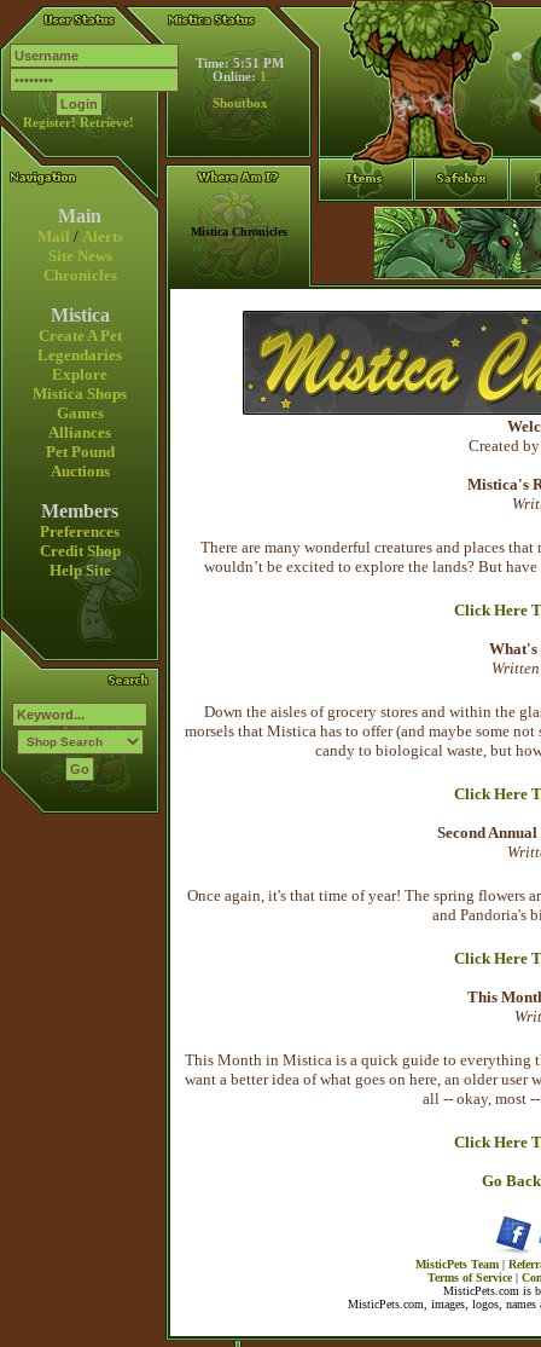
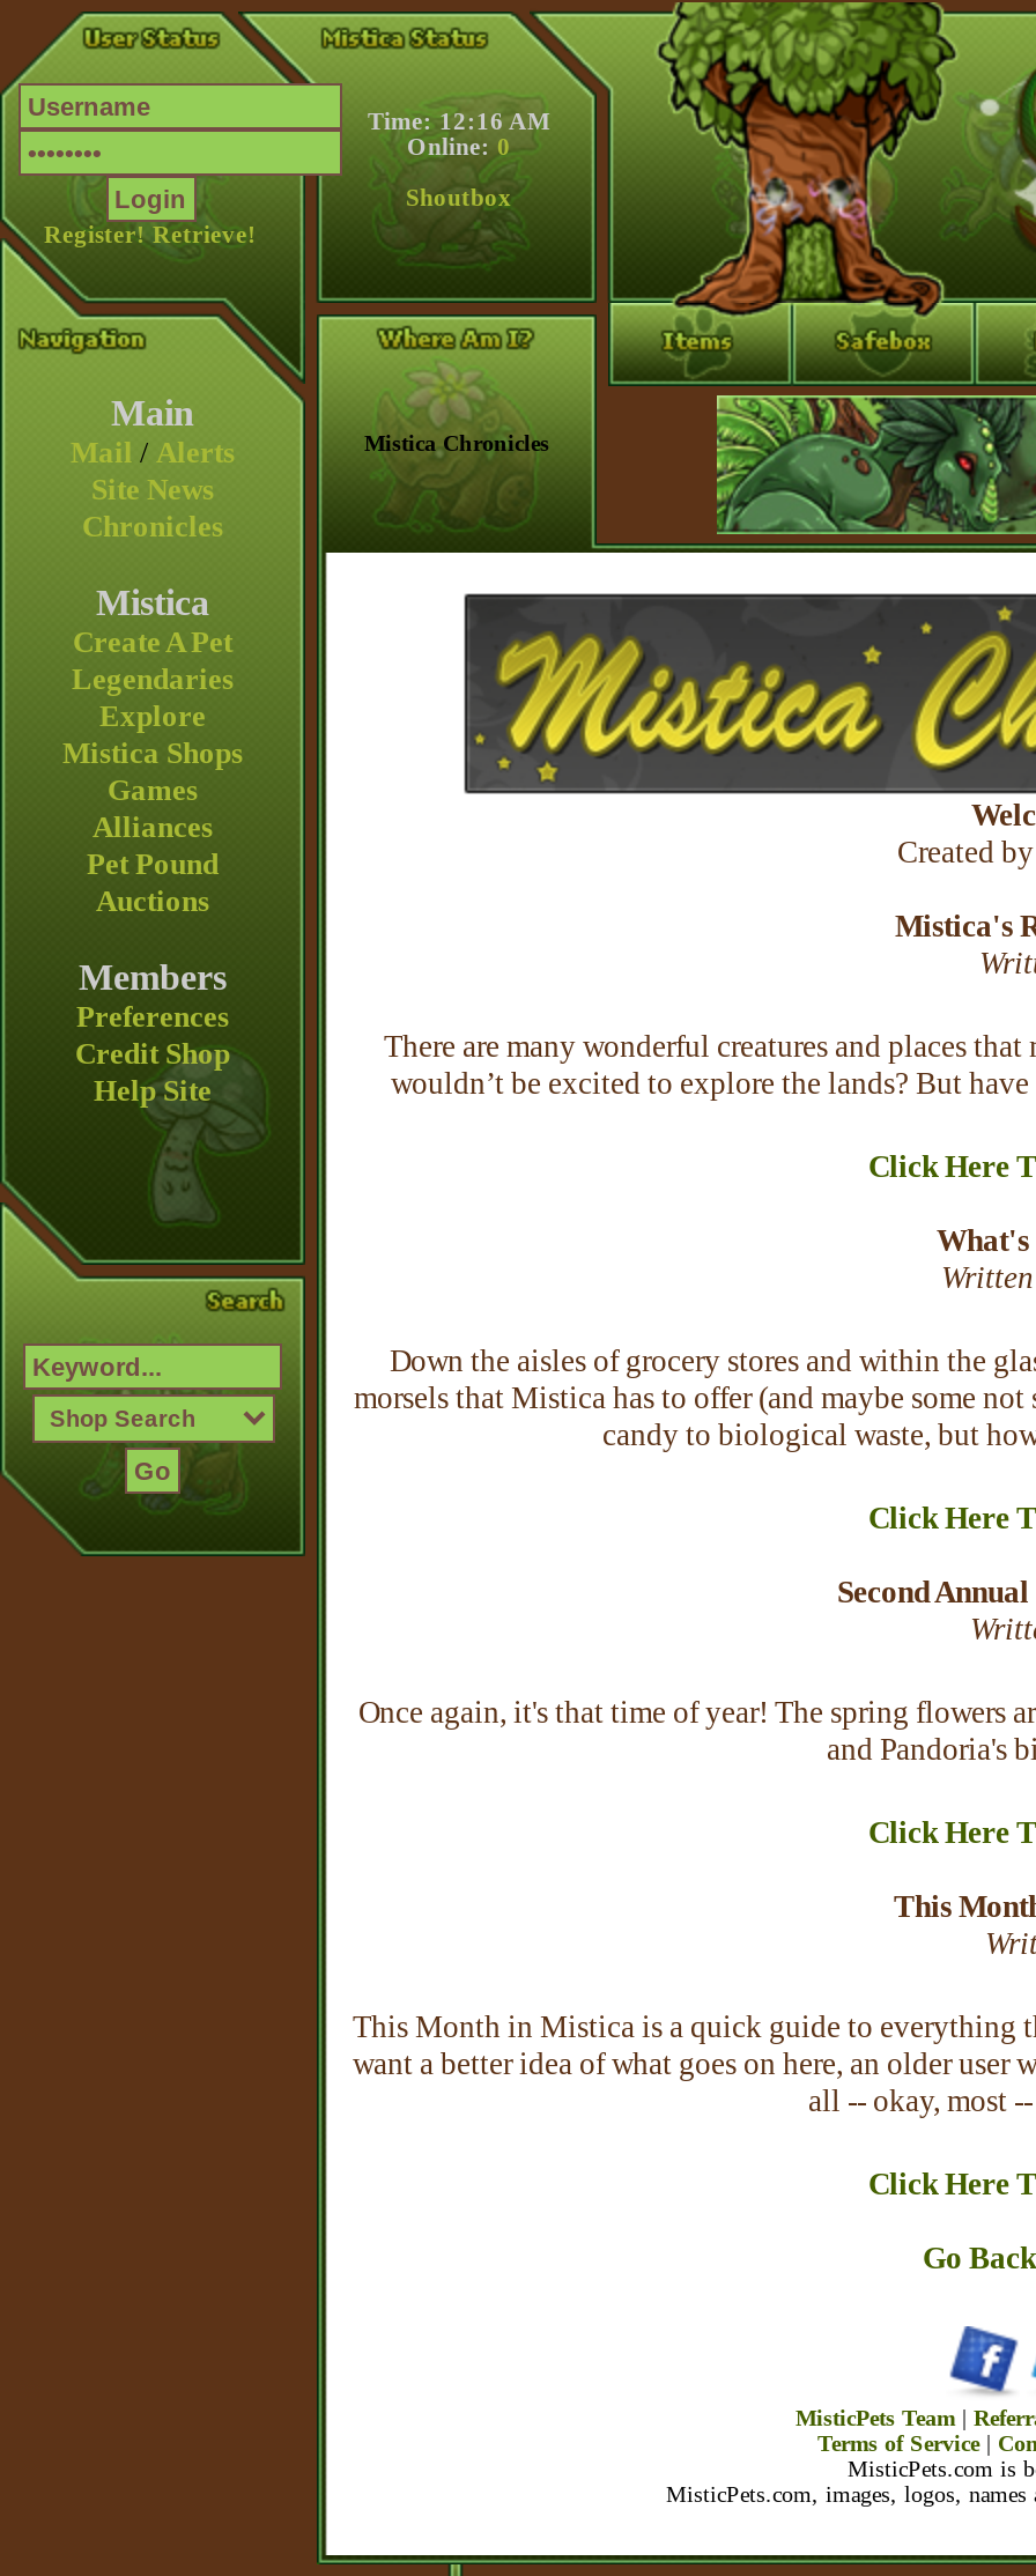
[196,57,284,70] Time: 5:51 PM -> [368,109,550,134] Time: 12:16 AM
[213,70,267,83] Online: 1 -> [407,134,511,160] Online: 0

